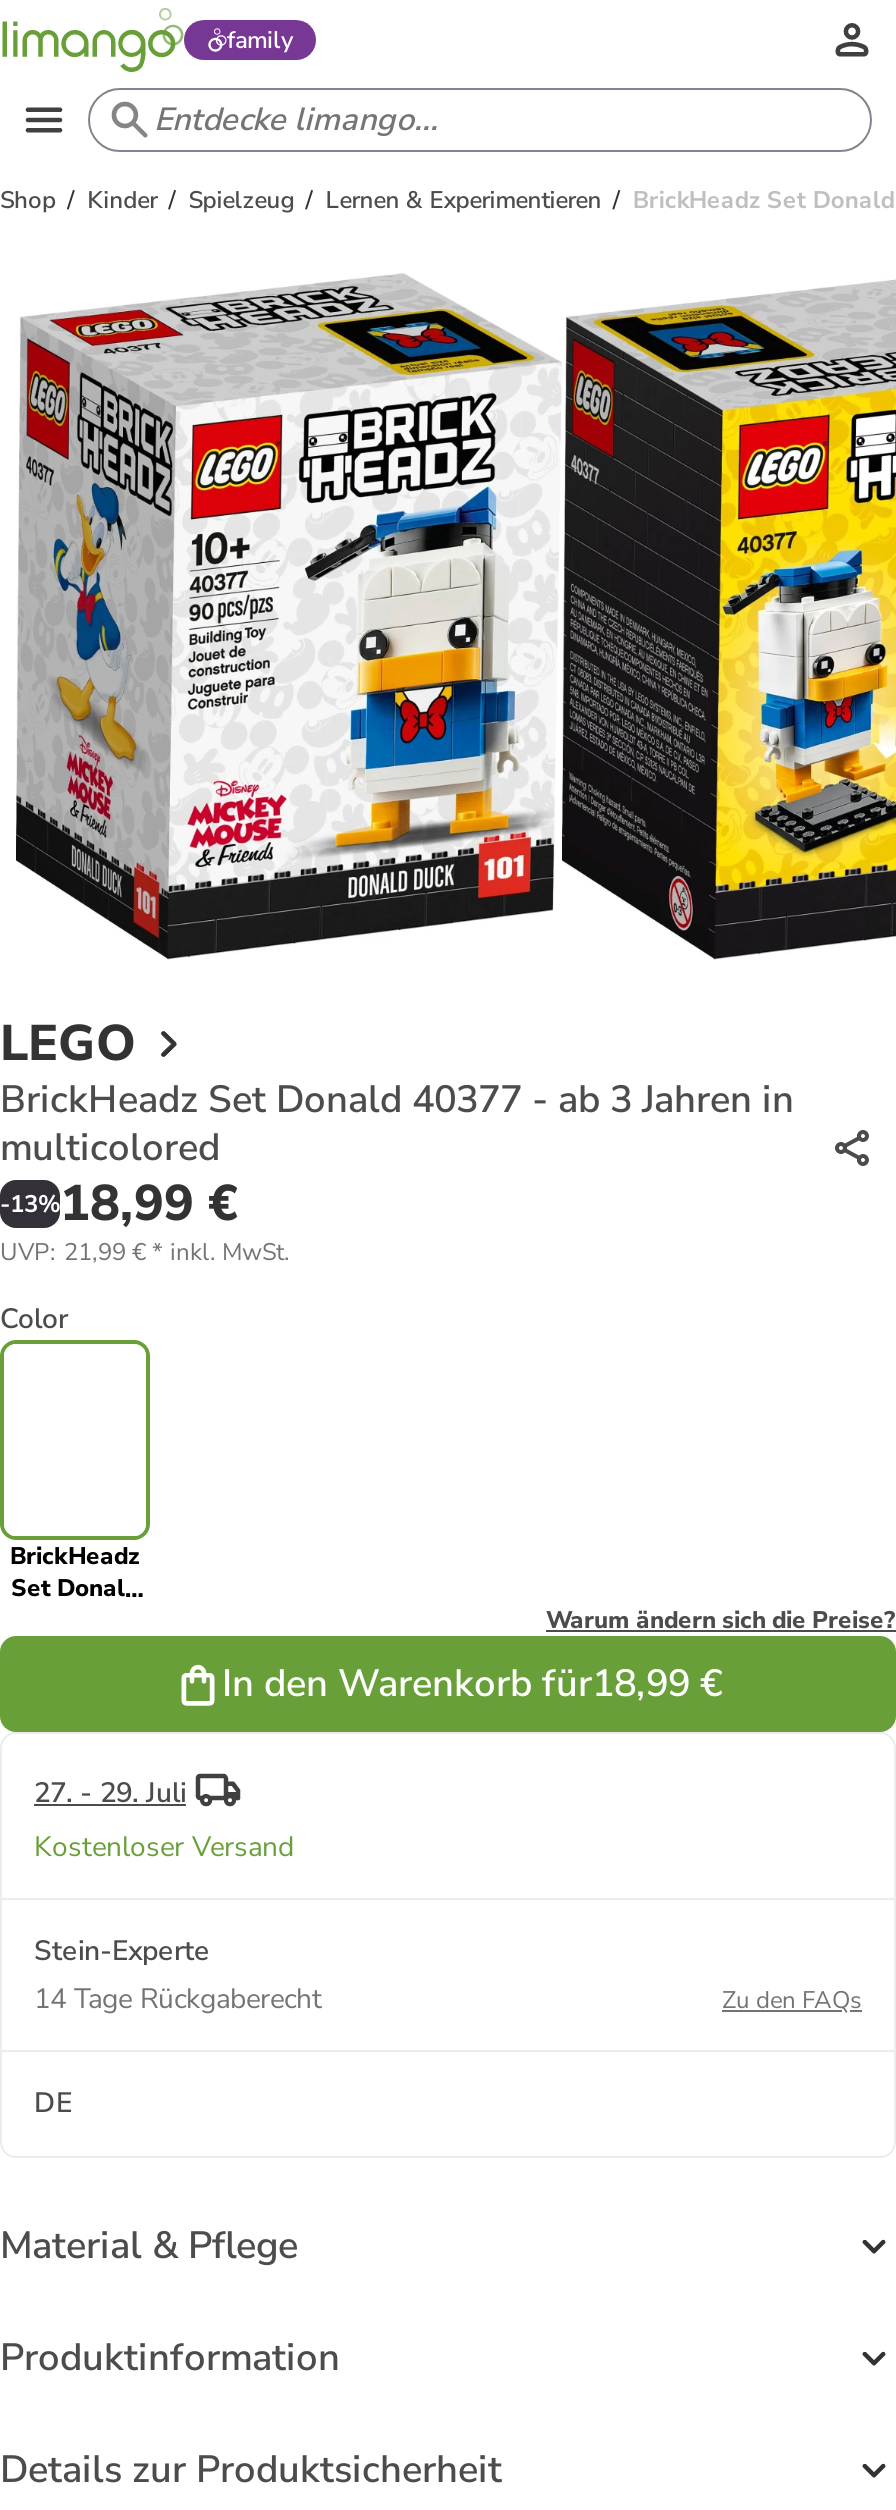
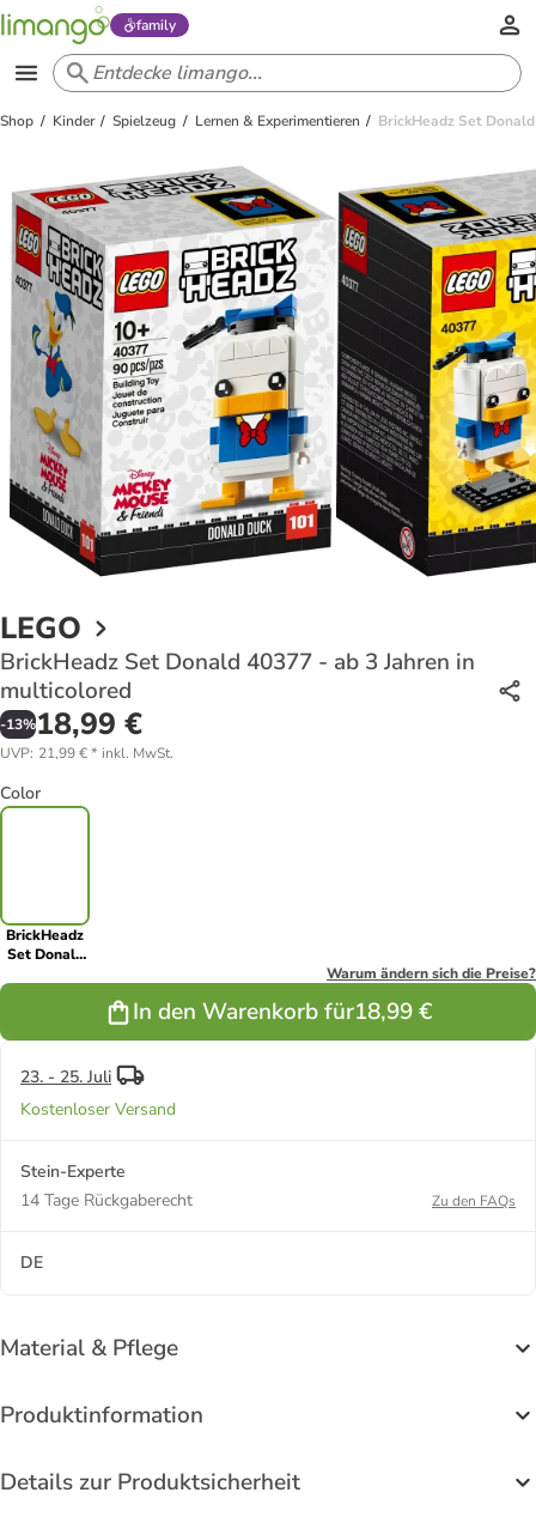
[34,1775,186,1813] 27. - 29. Juli -> [20,1066,111,1088] 23. - 25. Juli

